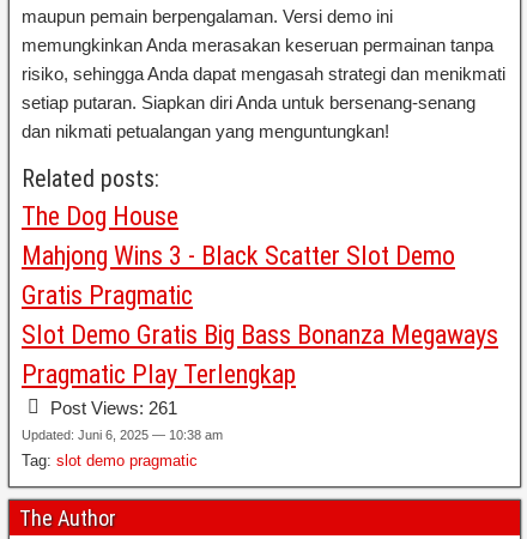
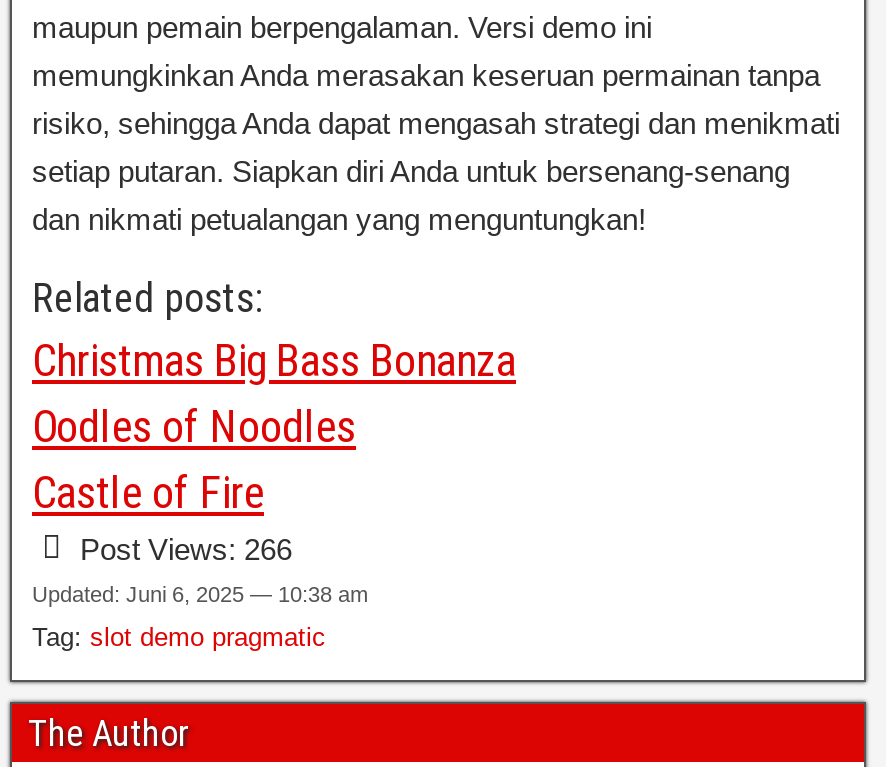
[22,201,498,418] The Dog House | Mahjong Wins 3 - Black Scatter Slot Demo | Gratis Pragmatic | Slot Demo Gratis Big Bass Bonanza Megaways | Pragmatic Play Terlengkap | Post Views: 261 -> [32,335,516,565] Christmas Big Bass Bonanza | Oodles of Noodles | Castle of Fire | Post Views: 266

